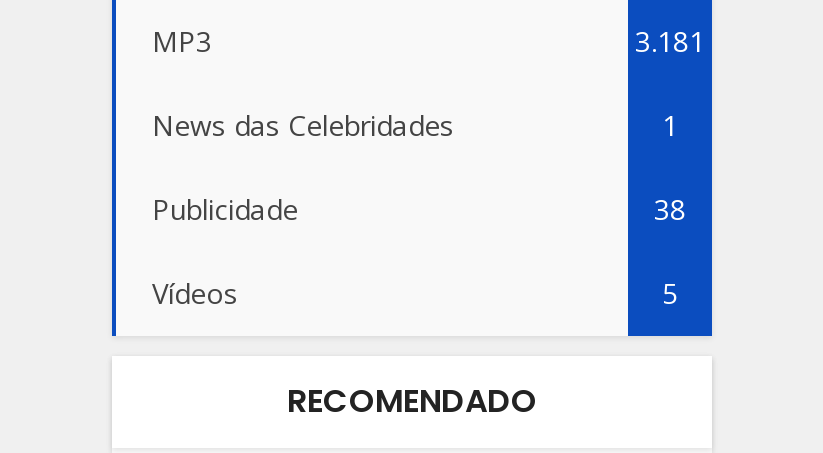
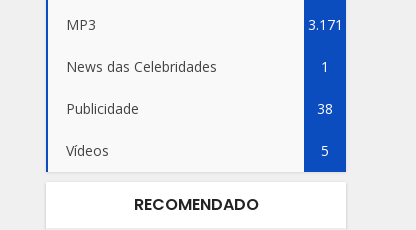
[635,22,705,60] 3.181 -> [307,14,342,33] 3.171

